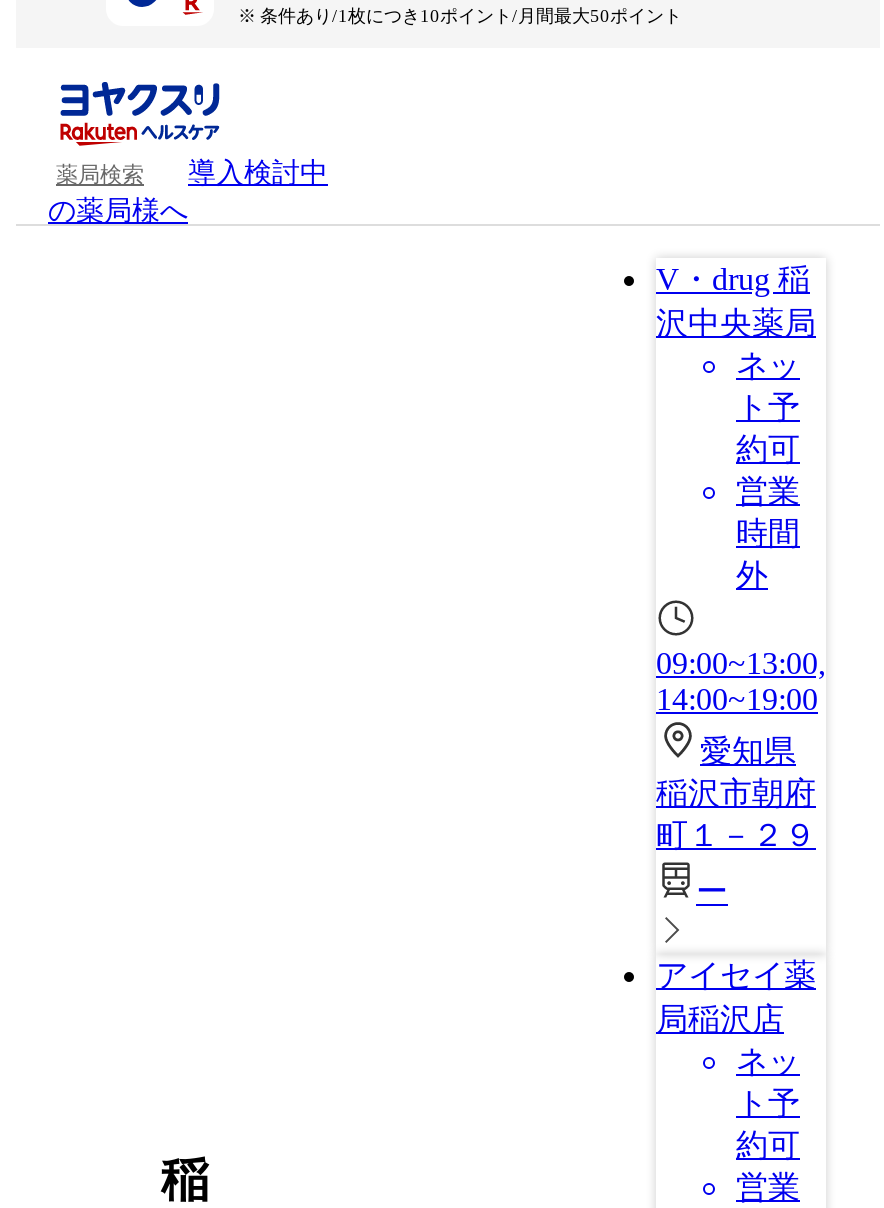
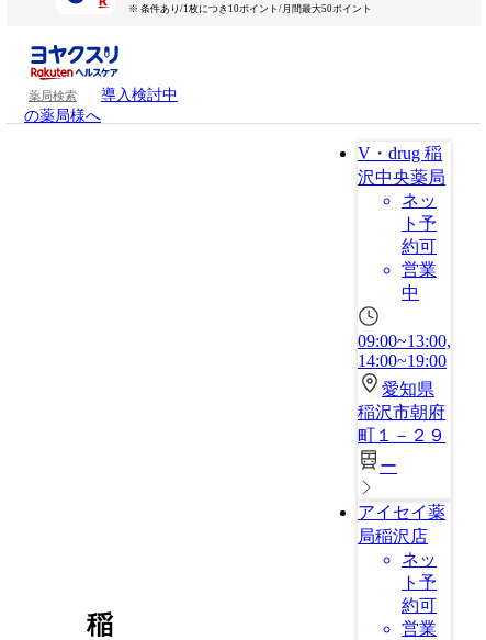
[736,516,800,592] 時間 | 外 -> [402,283,419,302] 中

